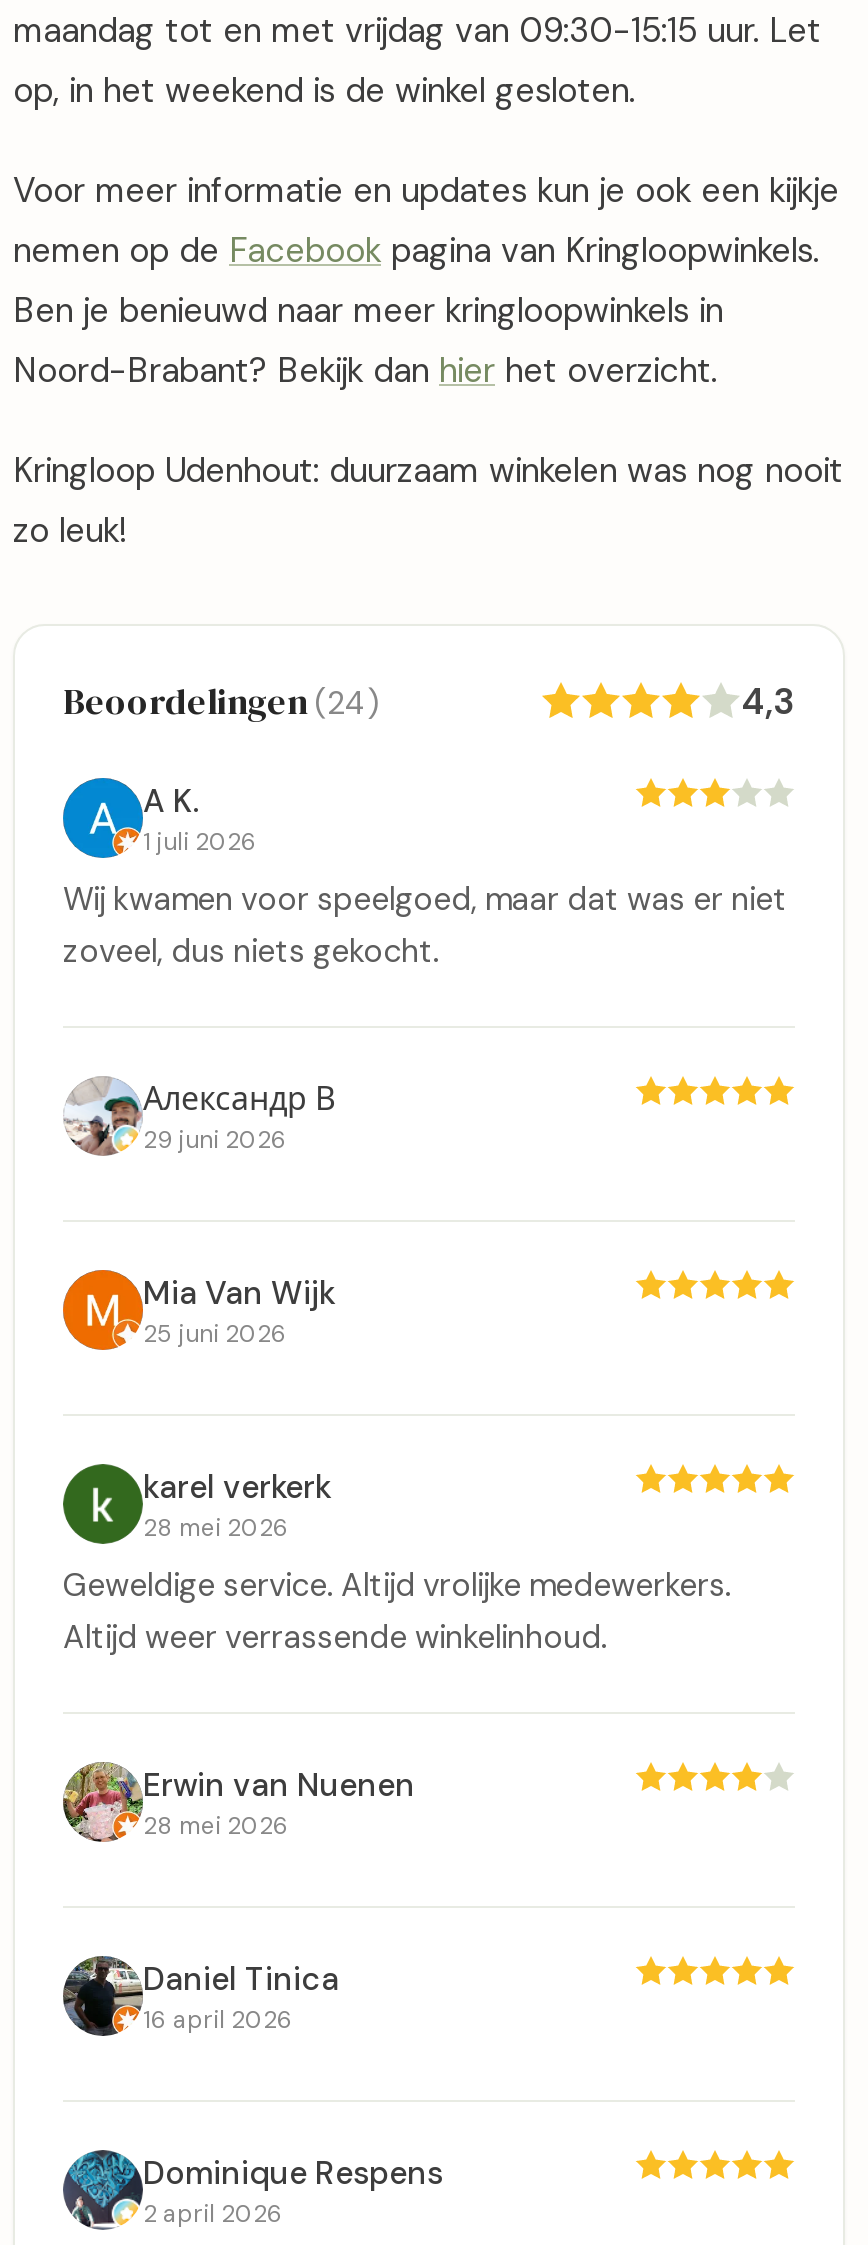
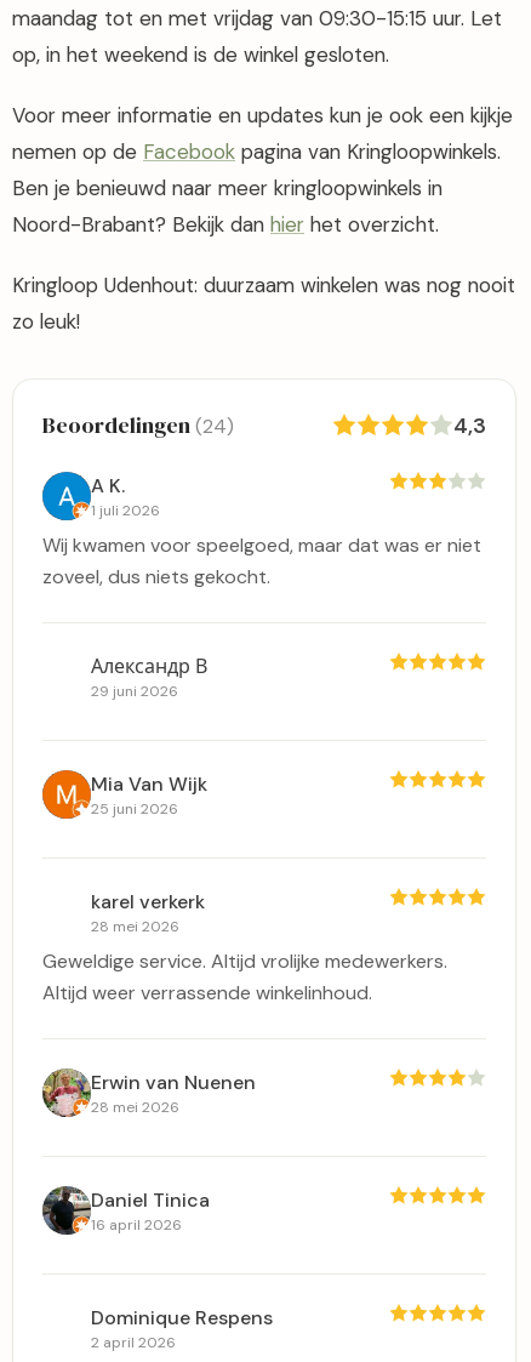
[63,1076,137,1158] [image] -> none
[61,1462,137,1546] [image] -> none
[61,2148,137,2232] [image] -> none

